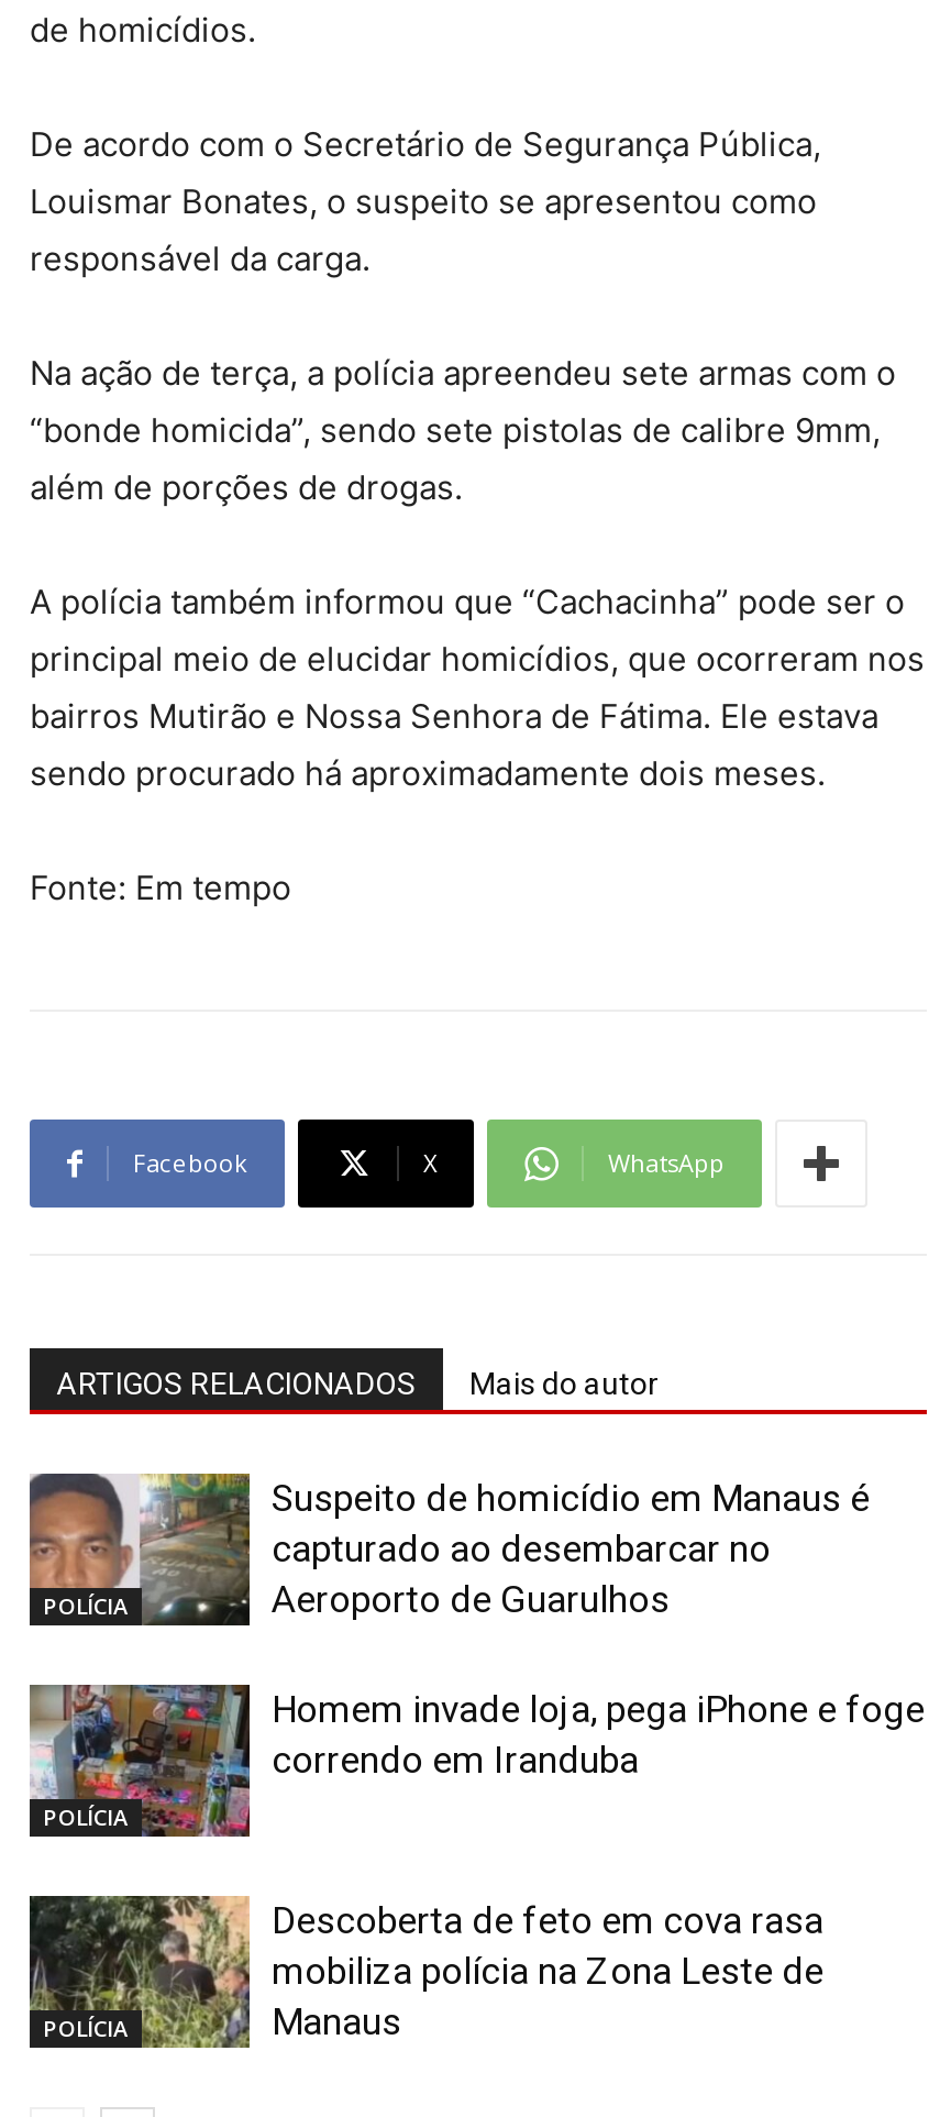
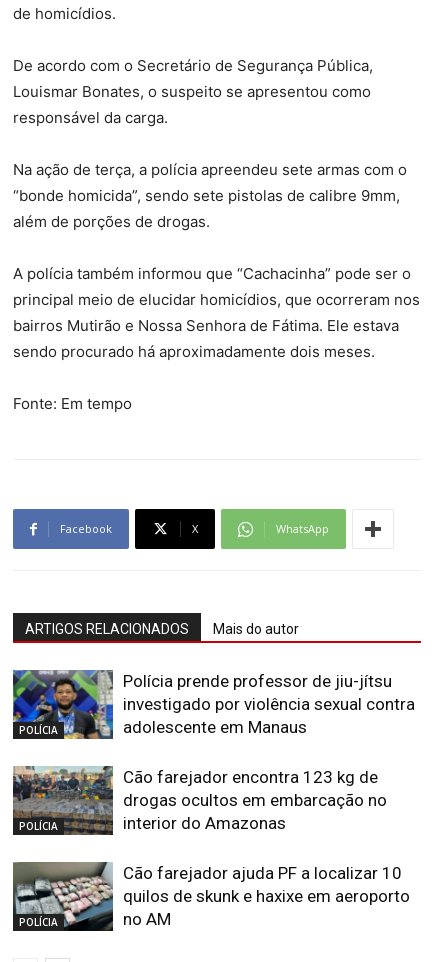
[27,1471,870,1628] [image] | Suspeito de homicídio em Manaus é | capturado ao desembarcar no | Aeroporto de Guarulhos -> [12,669,415,740] [image] | Polícia prende professor de jiu-jítsu | investigado por violência sexual contra | adolescente em Manaus
[30,1683,925,1837] [image] | Homem invade loja, pega iPhone e foge | correndo em Iranduba -> [12,766,387,835] [image] | Cão farejador encontra 123 kg de | drogas ocultos em embarcação no | interior do Amazonas
[27,1896,823,2050] [image] | Descoberta de feto em cova rasa | mobiliza polícia na Zona Leste de | Manaus -> [13,861,410,932] [image] | Cão farejador ajuda PF a localizar 10 | quilos de skunk e haxixe em aeroporto | no AM

